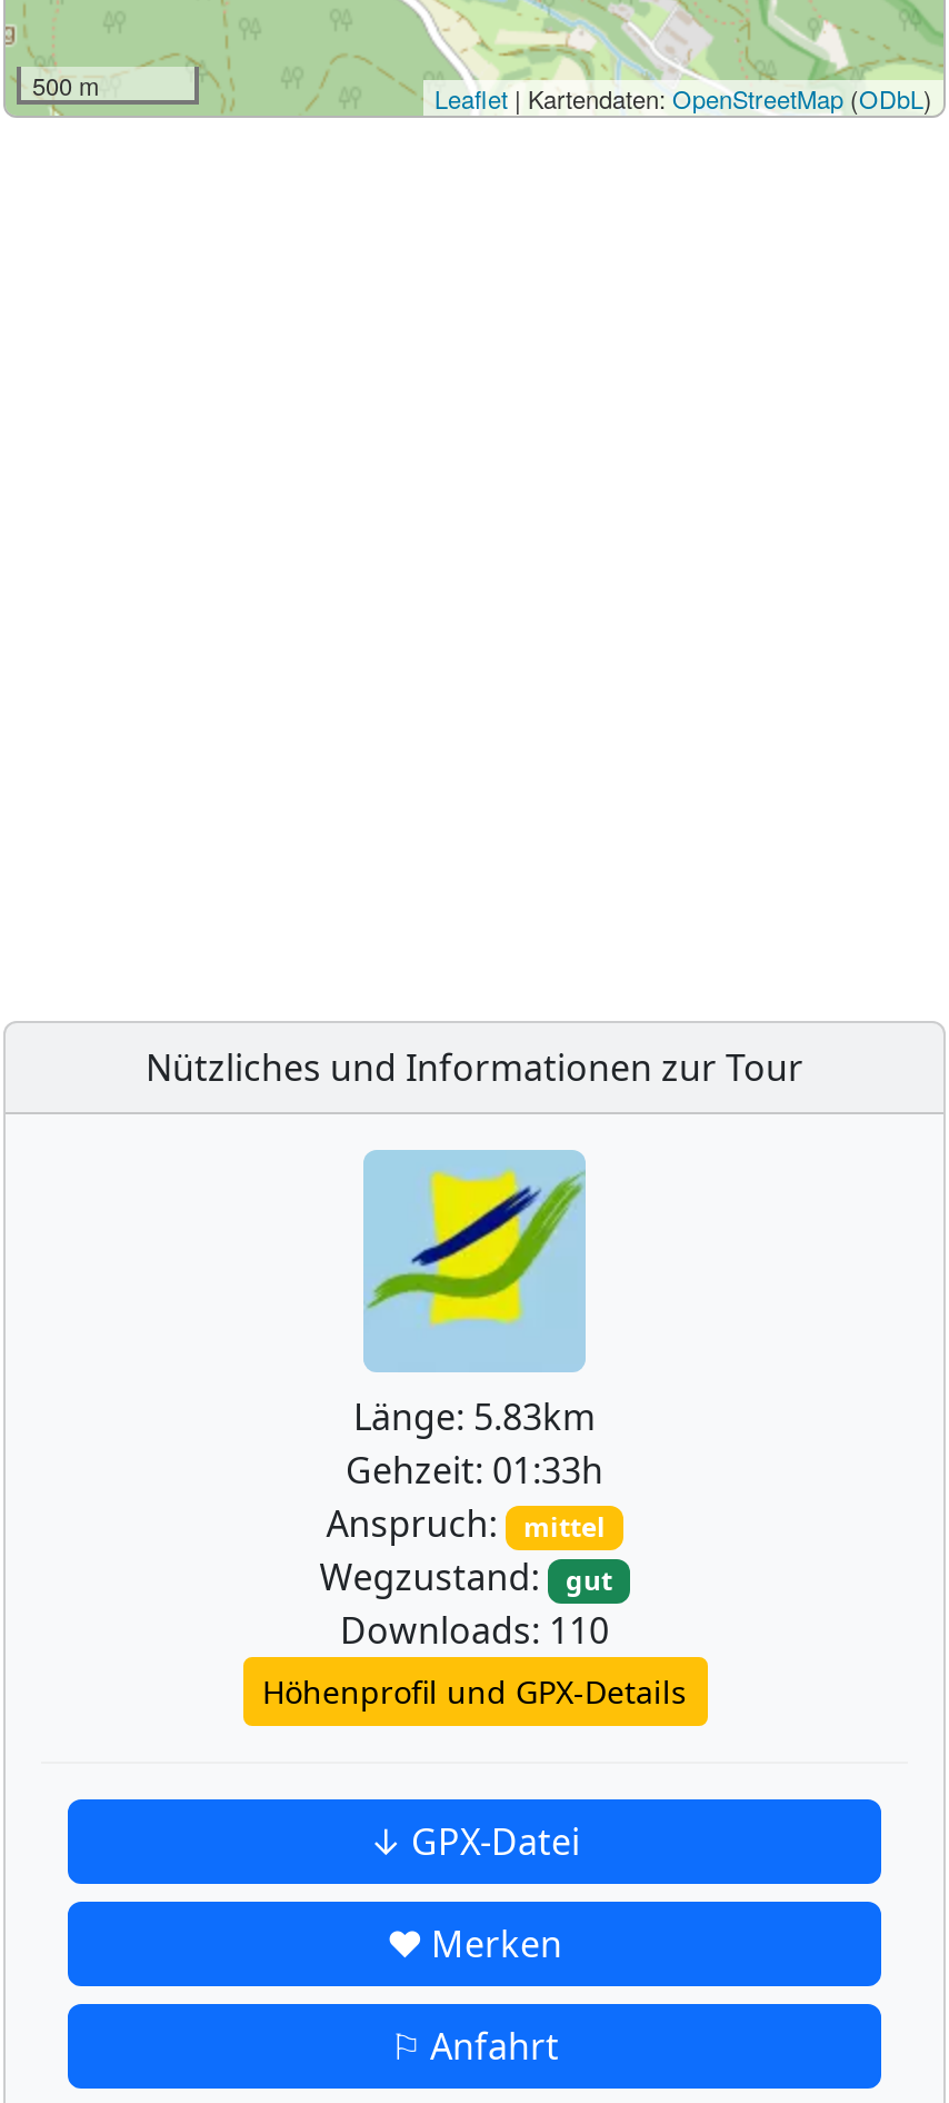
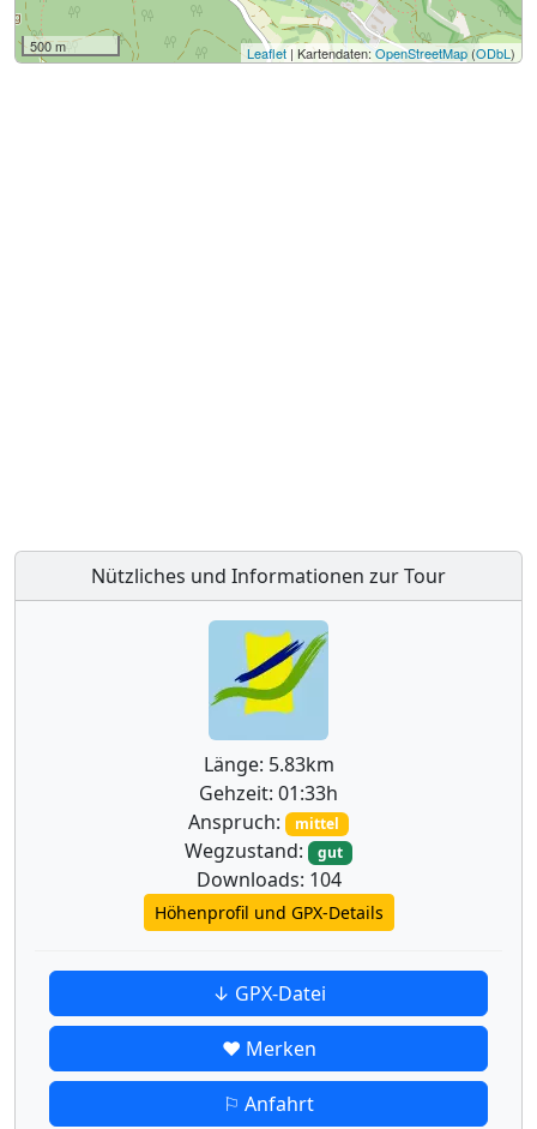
[340,1607,609,1656] Downloads: 110 -> [196,867,341,893] Downloads: 104

